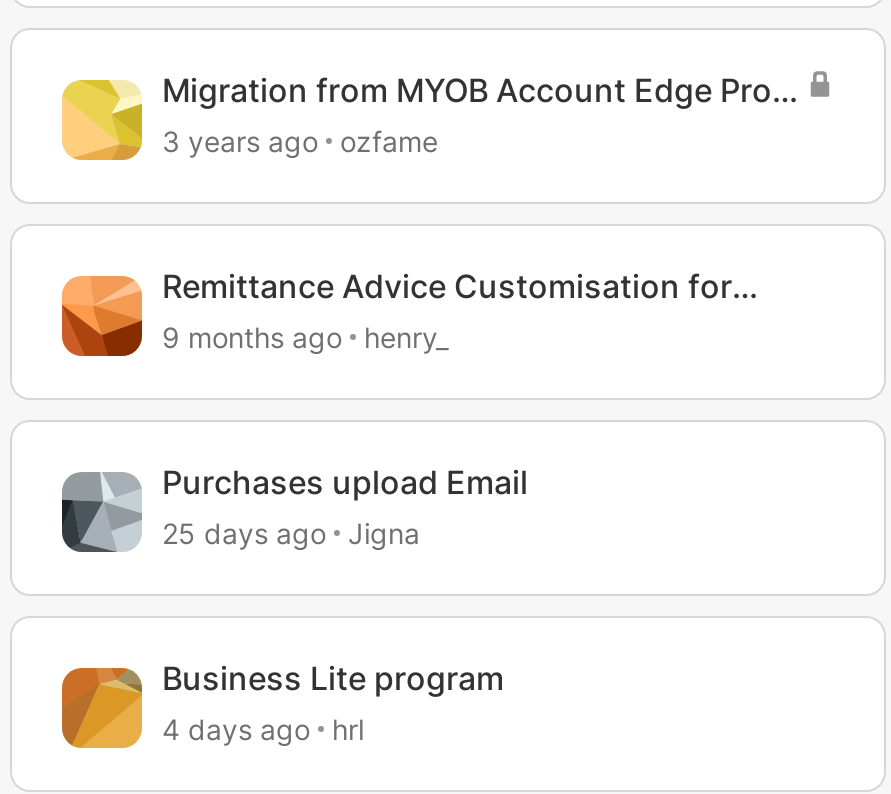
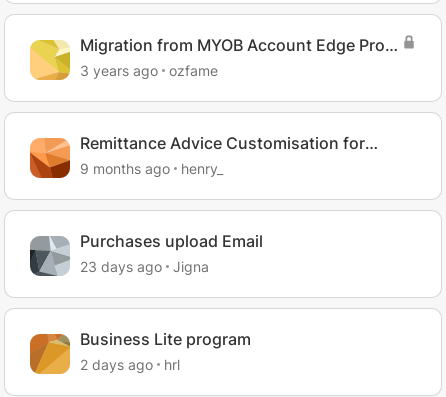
[162,516,420,550] 25 days ago Jigna -> [80,258,209,275] 23 days ago Jigna
[162,712,364,746] 4 days ago hrl -> [80,356,180,373] 2 days ago hrl

